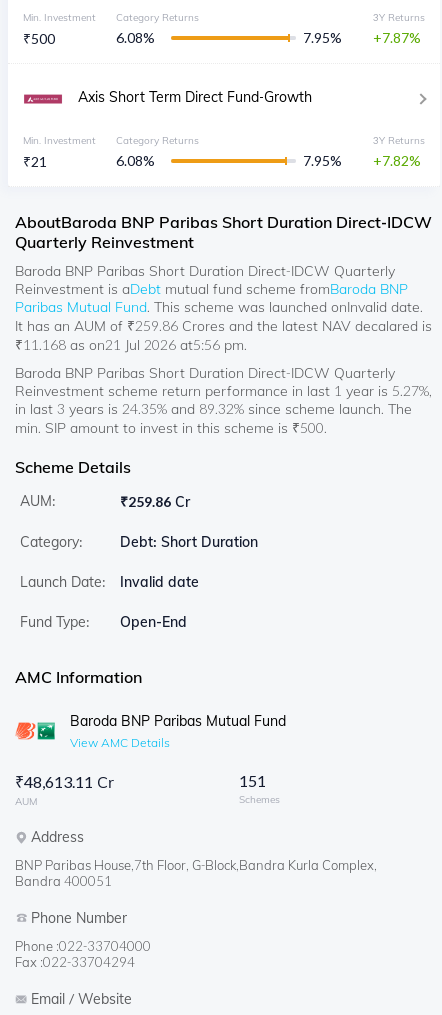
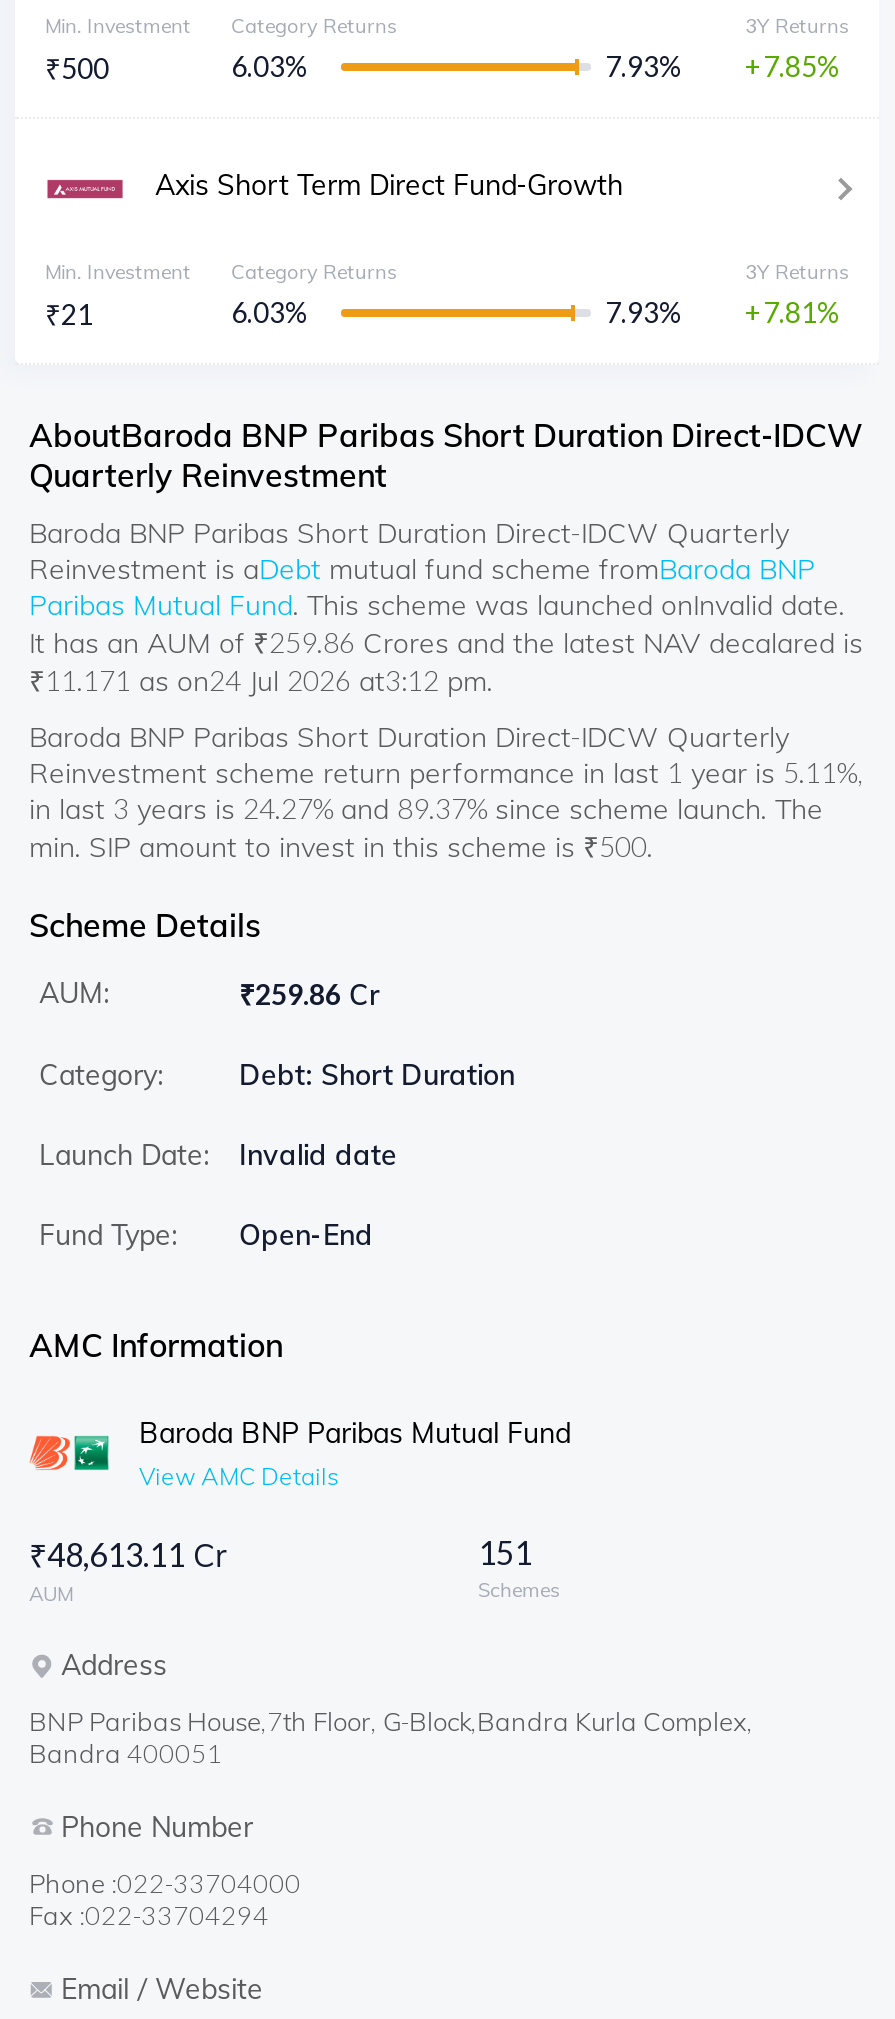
[116,29,155,47] 6.08% -> [231,49,309,85] 6.03%
[303,29,342,47] 7.95% -> [605,49,683,85] 7.93%
[382,29,409,47] 7.87 -> [763,49,817,85] 7.85
[116,152,155,170] 6.08% -> [231,295,309,331] 6.03%
[303,152,342,170] 7.95% -> [605,295,683,331] 7.93%
[382,152,409,170] 7.82 -> [763,295,817,331] 7.81
[15,336,247,354] ₹11.168 as on21 Jul 2026 at5:56 pm. -> [29,663,493,699] ₹11.171 as on24 Jul 2026 at3:12 pm.
[15,382,432,400] Reinvestment scheme return performance in last 1 year is 5.27%, -> [29,755,863,791] Reinvestment scheme return performance in last 1 year is 5.11%,
[15,400,412,418] in last 3 years is 24.35% and 89.32% since scheme launch. The -> [29,791,823,827] in last 3 years is 24.27% and 89.37% since scheme launch. The

